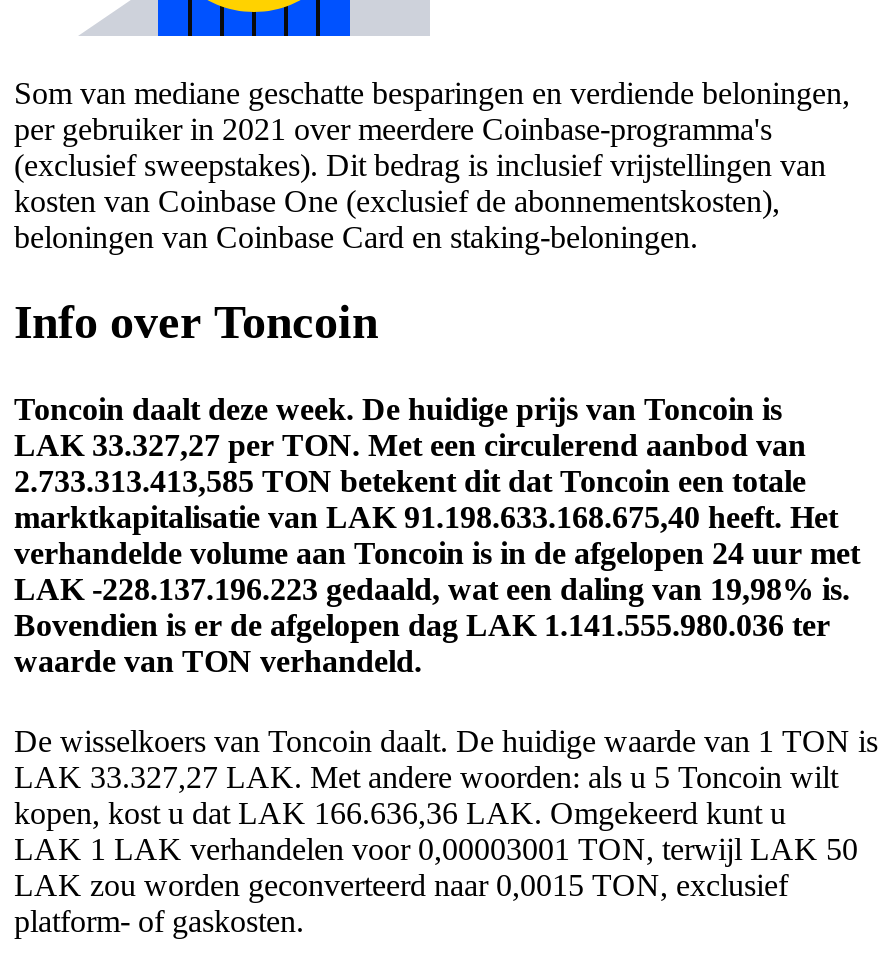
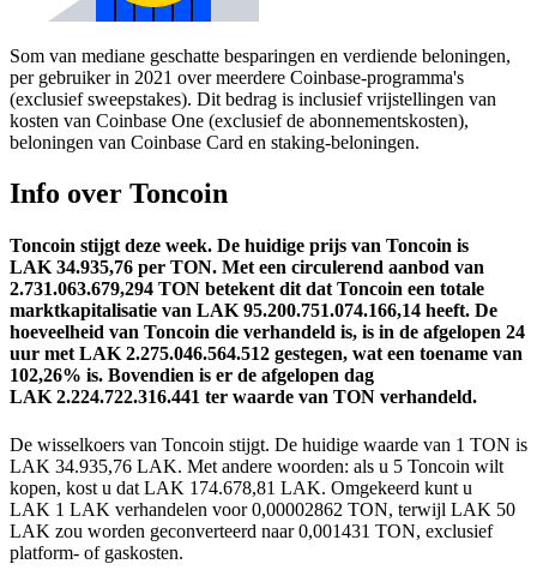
[14,393,860,679] Toncoin daalt deze week. De huidige prijs van Toncoin is | LAK 33.327,27 per TON. Met een circulerend aanbod van | 2.733.313.413,585 TON betekent dit dat Toncoin een totale | marktkapitalisatie van LAK 91.198.633.168.675,40 heeft. Het | verhandelde volume aan Toncoin is in de afgelopen 24 uur met | LAK -228.137.196.223 gedaald, wat een daling van 19,98% is. | Bovendien is er de afgelopen dag LAK 1.141.555.980.036 ter | waarde van TON verhandeld. -> [10,236,525,407] Toncoin stijgt deze week. De huidige prijs van Toncoin is | LAK 34.935,76 per TON. Met een circulerend aanbod van | 2.731.063.679,294 TON betekent dit dat Toncoin een totale | marktkapitalisatie van LAK 95.200.751.074.166,14 heeft. De | hoeveelheid van Toncoin die verhandeld is, is in de afgelopen 24 | uur met LAK 2.275.046.564.512 gestegen, wat een toename van | 102,26% is. Bovendien is er de afgelopen dag | LAK 2.224.722.316.441 ter waarde van TON verhandeld.
[14,723,878,901] De wisselkoers van Toncoin daalt. De huidige waarde van 1 TON is | LAK 33.327,27 LAK. Met andere woorden: als u 5 Toncoin wilt | kopen, kost u dat LAK 166.636,36 LAK. Omgekeerd kunt u | LAK 1 LAK verhandelen voor 0,00003001 TON, terwijl LAK 50 | LAK zou worden geconverteerd naar 0,0015 TON, exclusief -> [10,434,527,541] De wisselkoers van Toncoin stijgt. De huidige waarde van 1 TON is | LAK 34.935,76 LAK. Met andere woorden: als u 5 Toncoin wilt | kopen, kost u dat LAK 174.678,81 LAK. Omgekeerd kunt u | LAK 1 LAK verhandelen voor 0,00002862 TON, terwijl LAK 50 | LAK zou worden geconverteerd naar 0,001431 TON, exclusief

